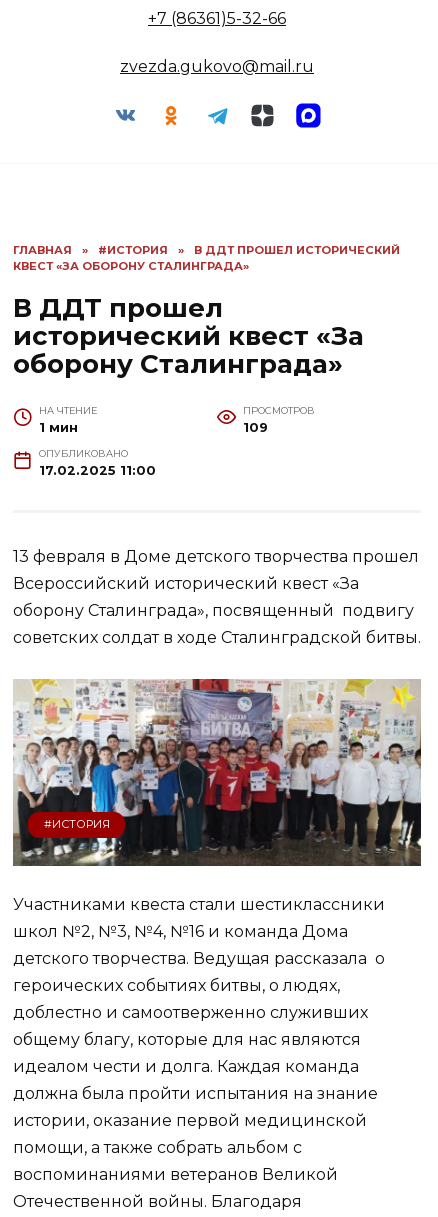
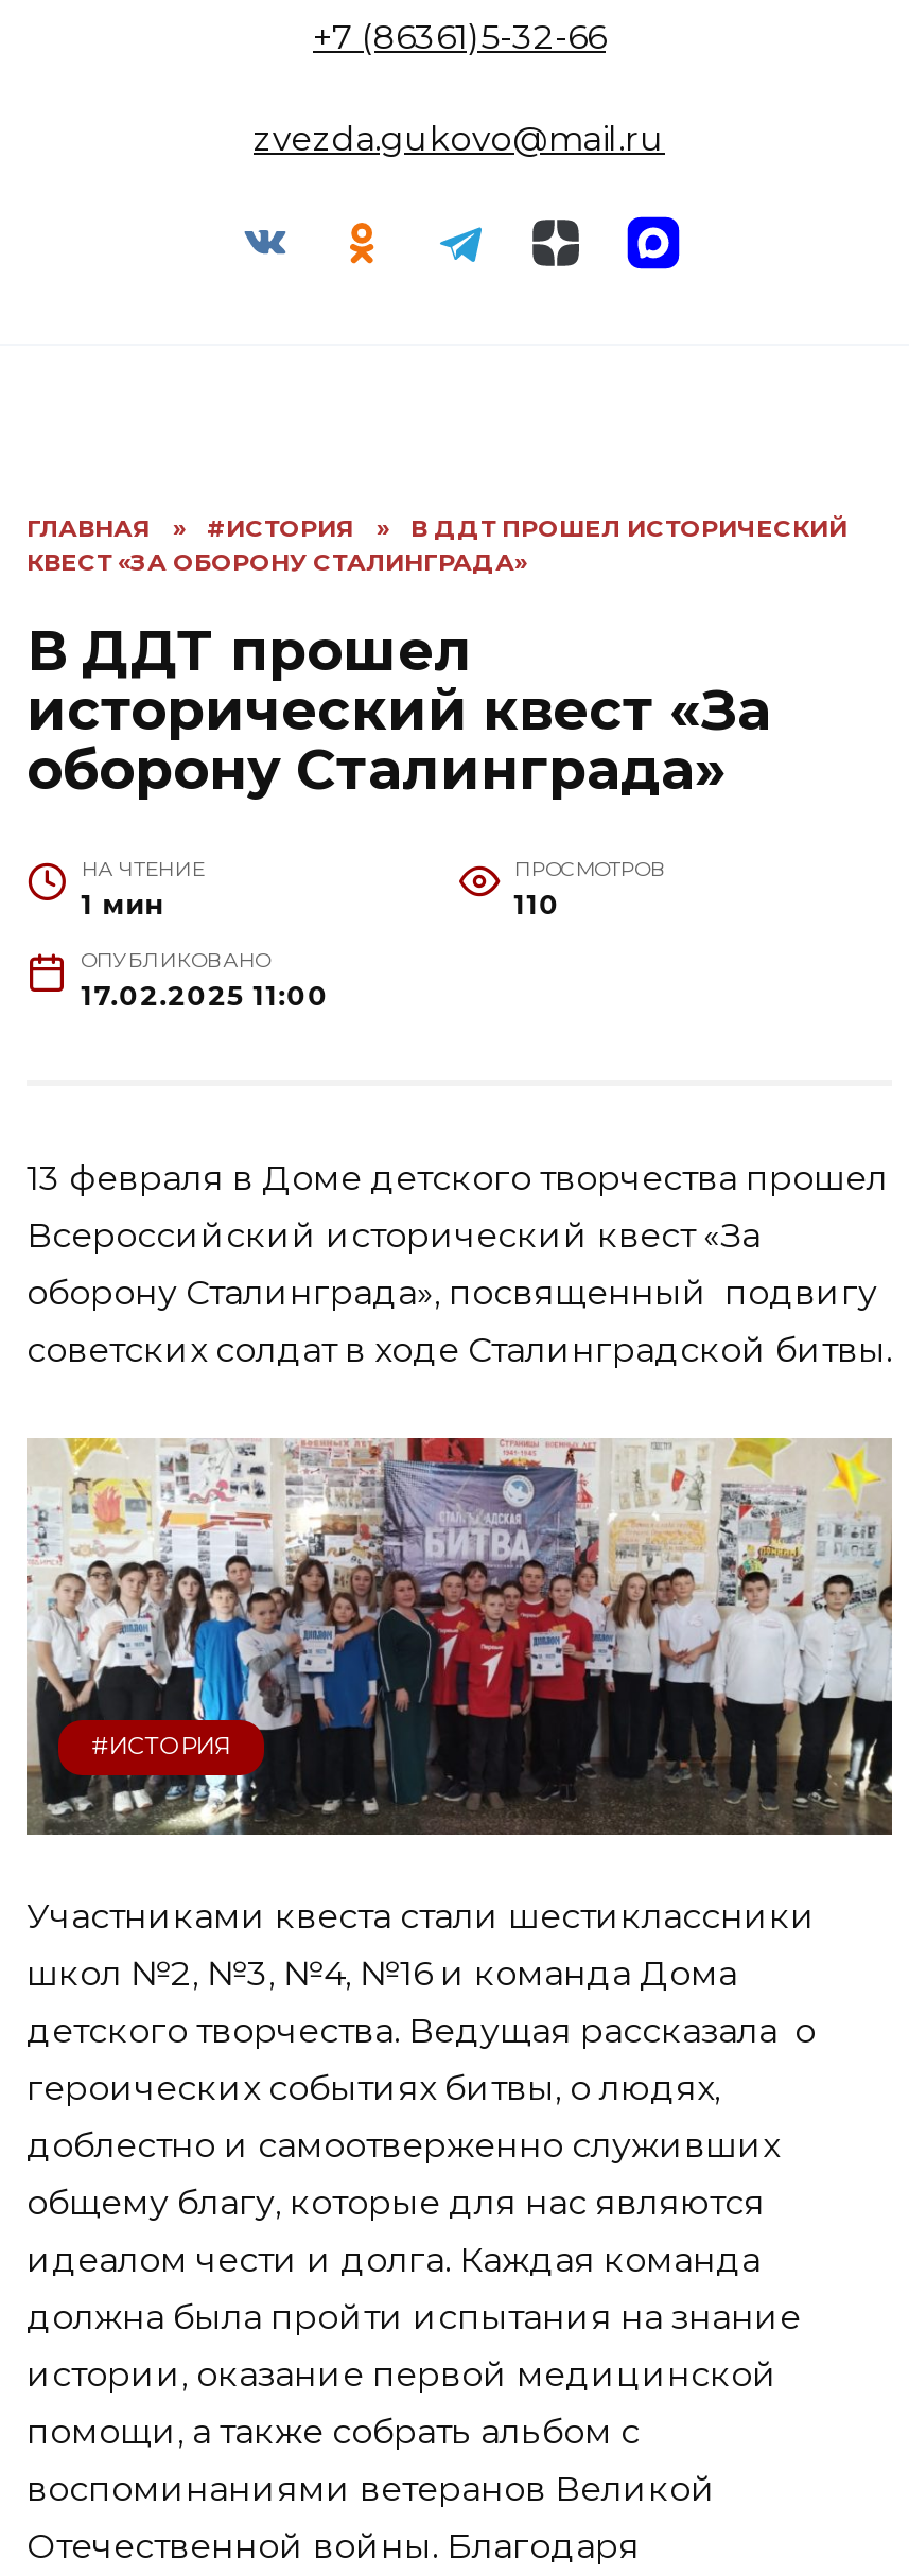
[243,420,268,435] 109 -> [514,890,560,921] 110

